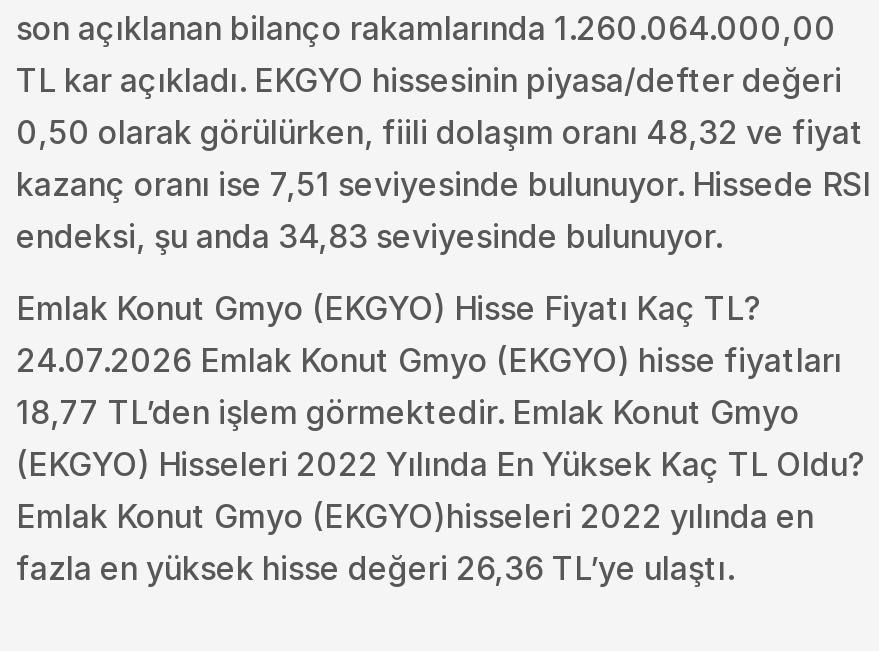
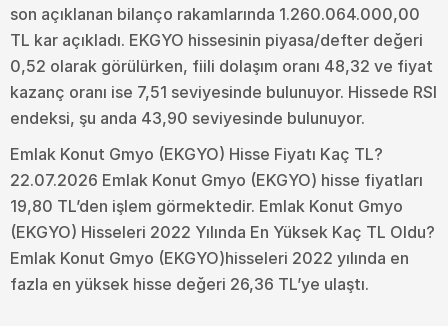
[16,111,864,151] 0,50 olarak görülürken, fiili dolaşım oranı 48,32 ve fiyat -> [10,55,433,75] 0,52 olarak görülürken, fiili dolaşım oranı 48,32 ve fiyat
[16,215,722,255] endeksi, şu anda 34,83 seviyesinde bulunuyor. -> [10,107,365,127] endeksi, şu anda 43,90 seviyesinde bulunuyor.
[16,339,842,379] 24.07.2026 Emlak Konut Gmyo (EKGYO) hisse fiyatları -> [10,169,423,189] 22.07.2026 Emlak Konut Gmyo (EKGYO) hisse fiyatları
[16,391,800,431] 18,77 TL’den işlem görmektedir. Emlak Konut Gmyo -> [10,195,403,215] 19,80 TL’den işlem görmektedir. Emlak Konut Gmyo

